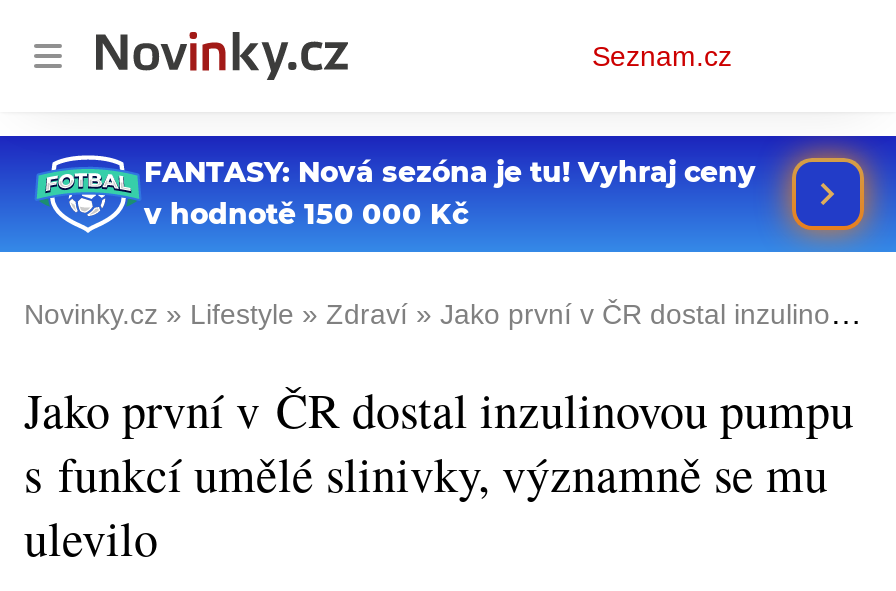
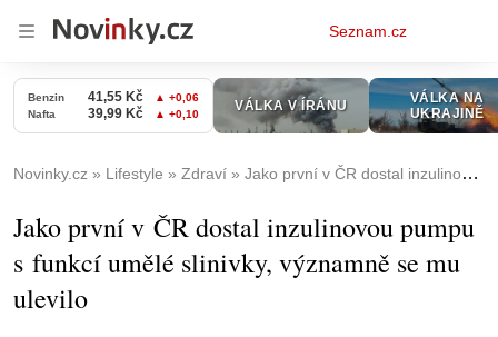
[6,134,890,254] [image] -> [3,76,495,139] [image]

